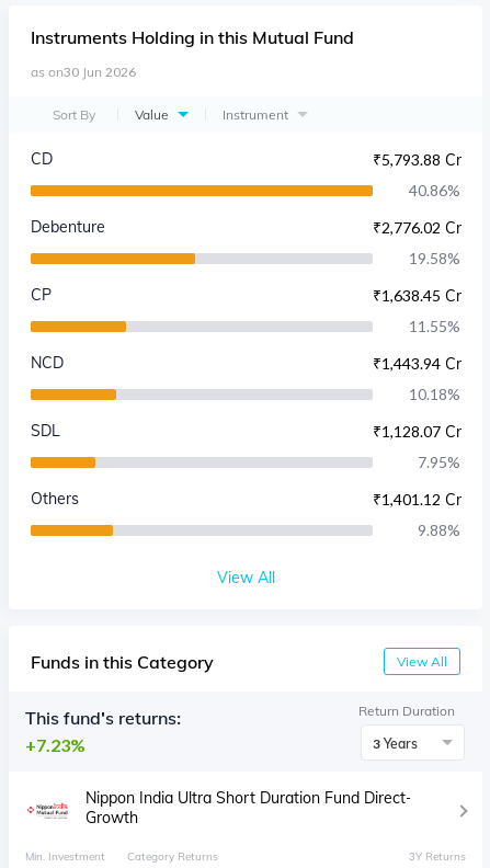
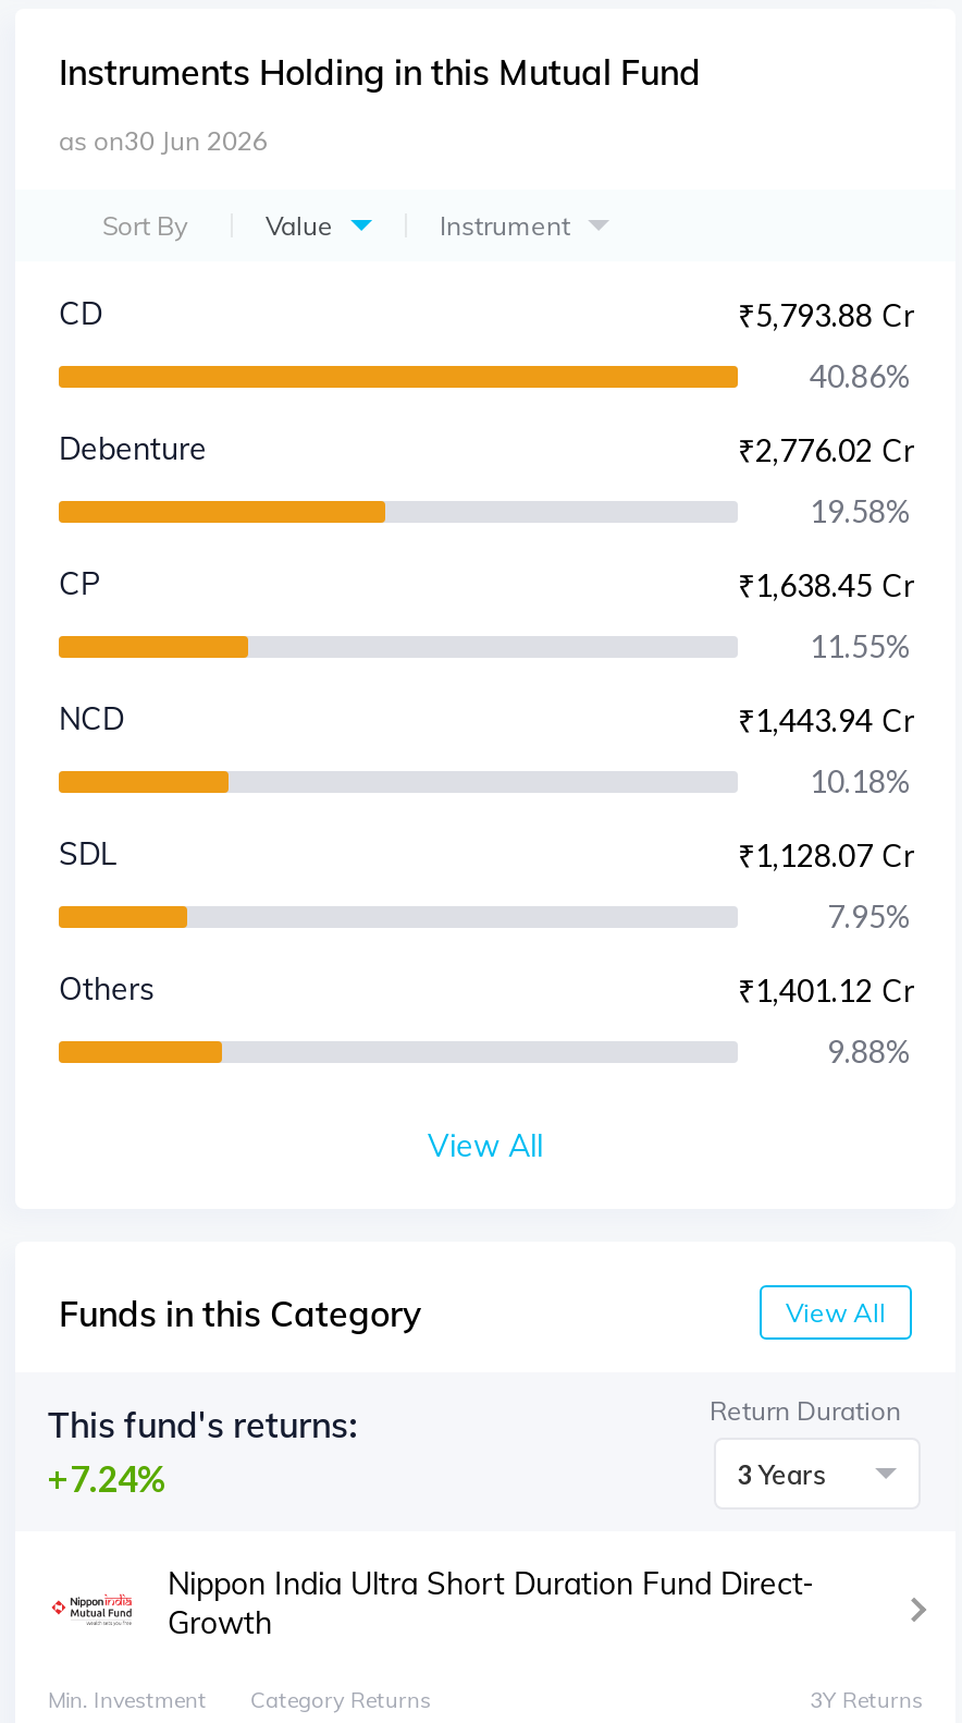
[36,734,86,756] 7.23% -> [70,1457,168,1501] 7.24%

